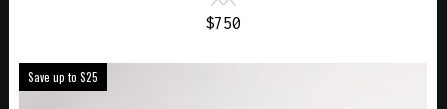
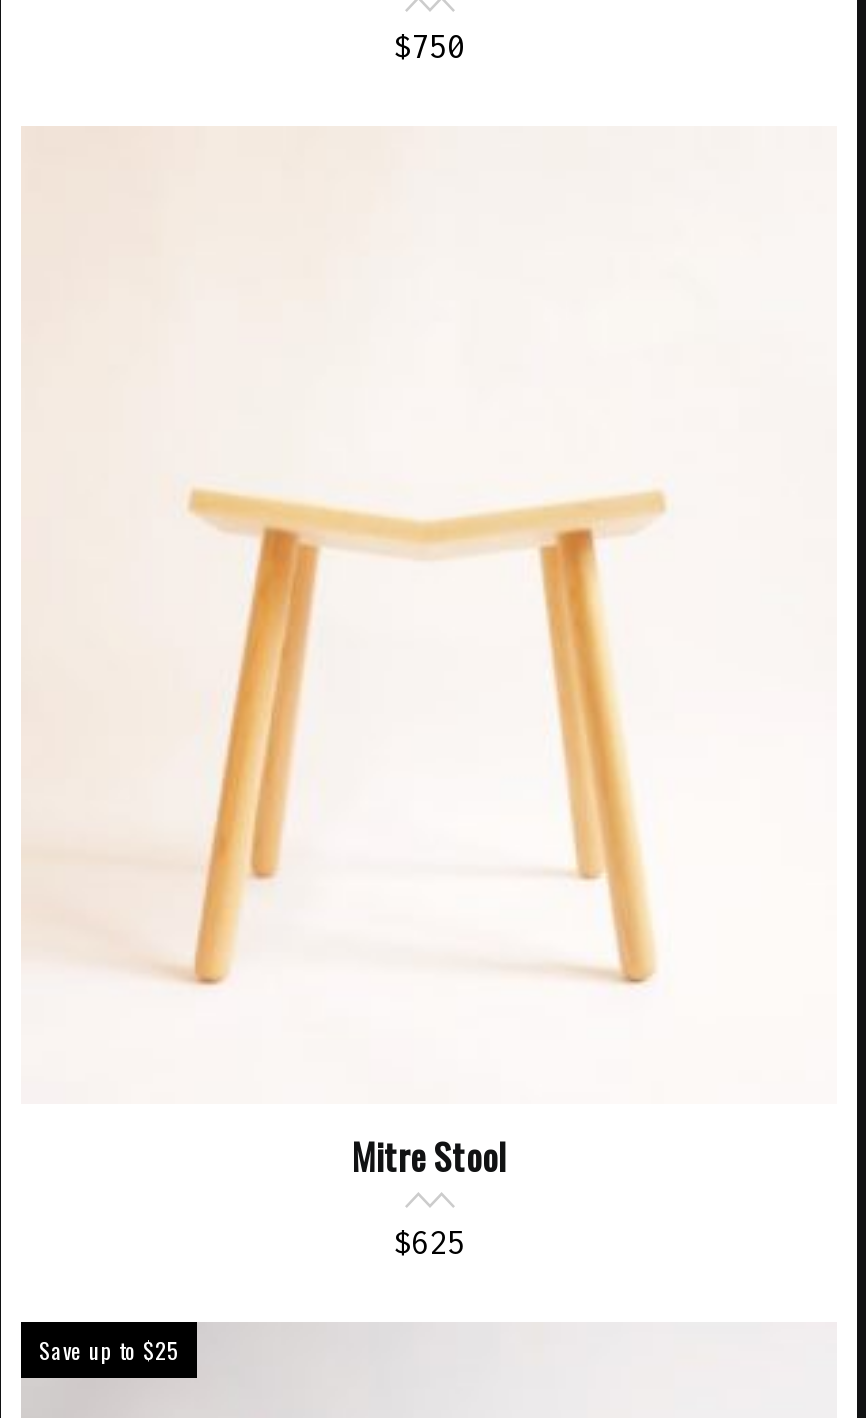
none -> [23,128,667,988] [image]
none -> [352,1128,506,1259] Mitre Stool | $625

